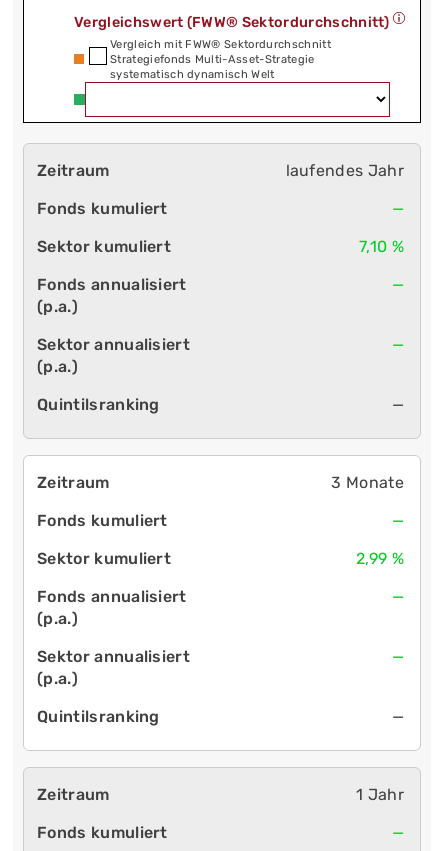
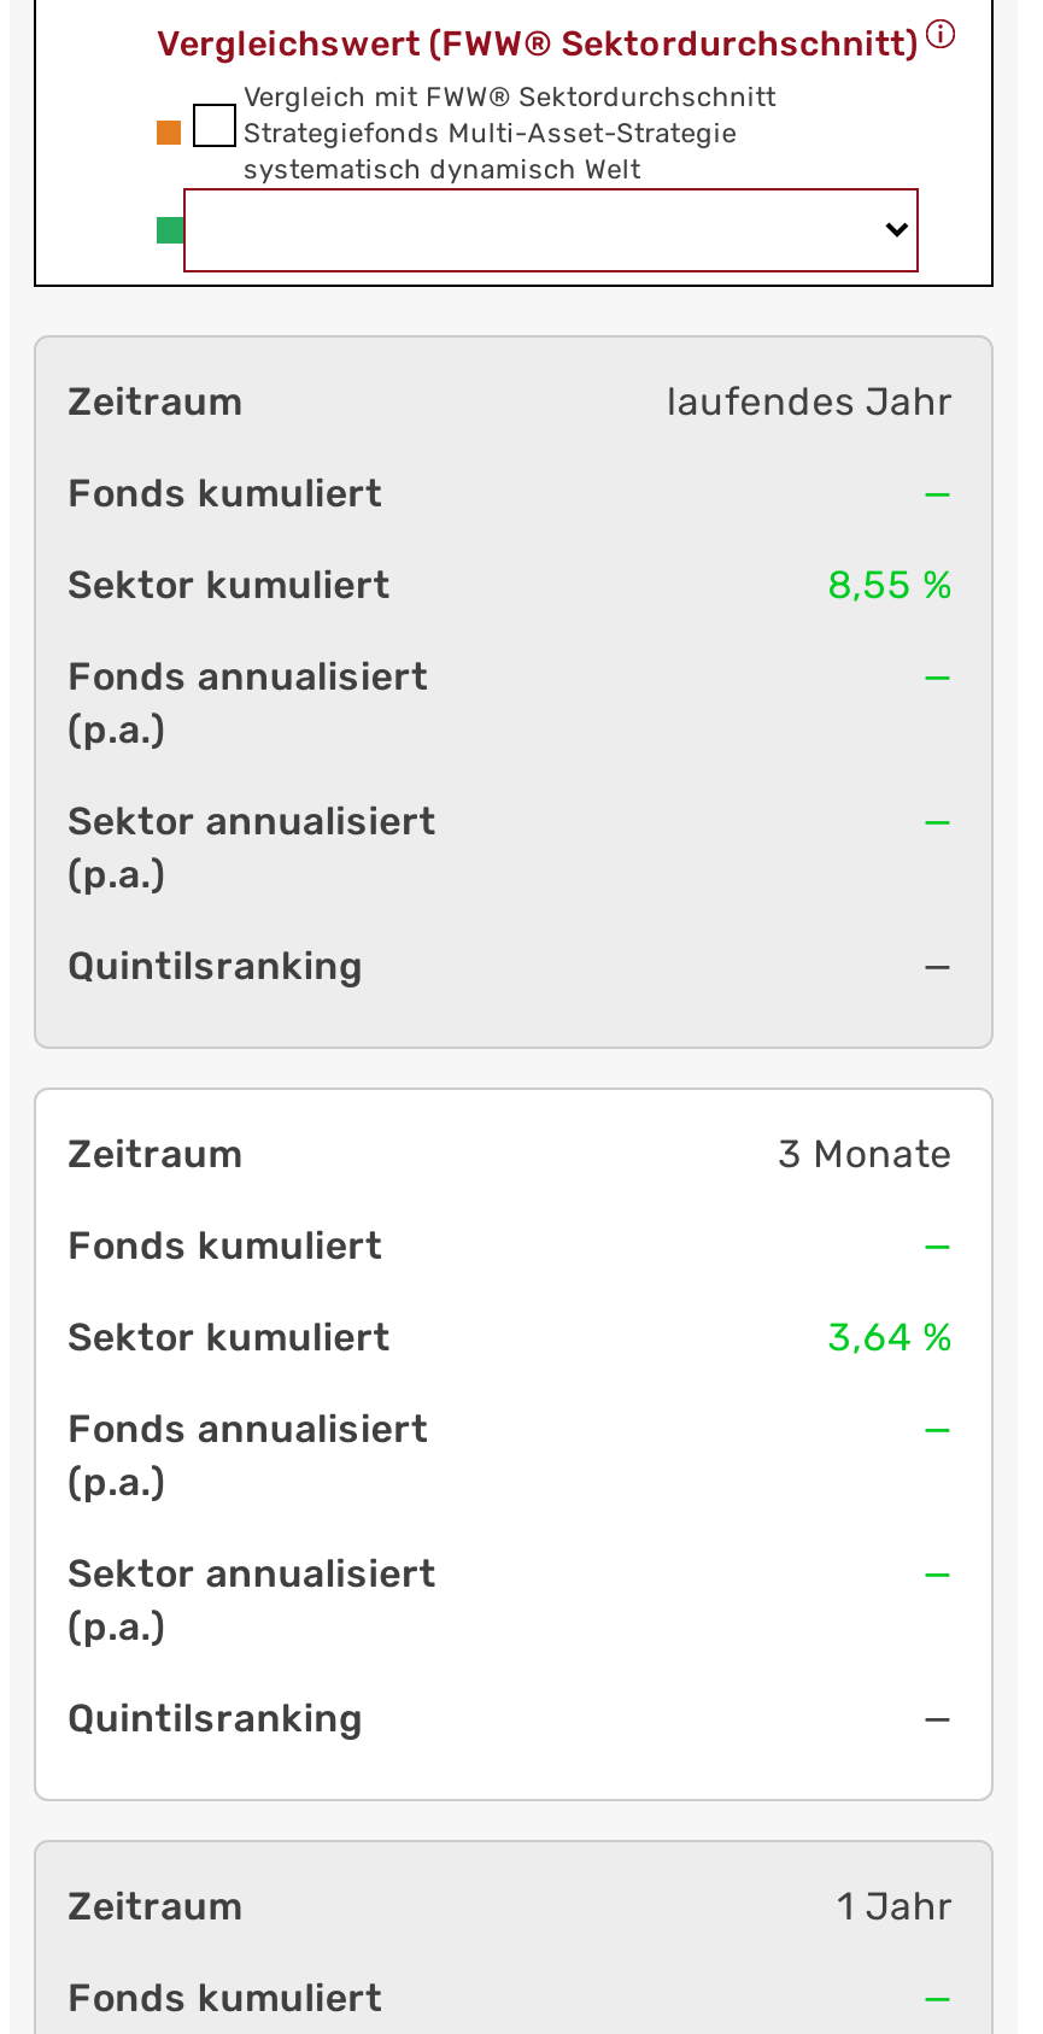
[359,237,404,256] 7,10 % -> [827,561,953,607] 8,55 %
[356,549,404,568] 2,99 % -> [827,1313,953,1359] 3,64 %

